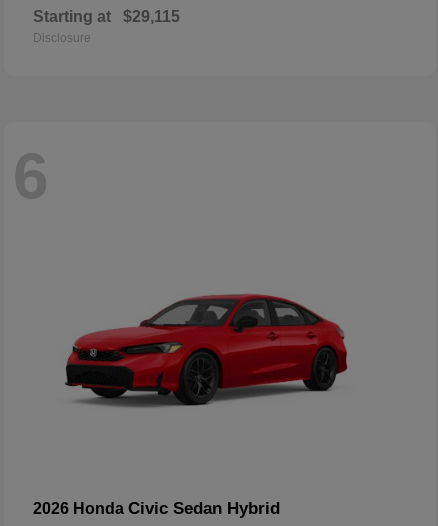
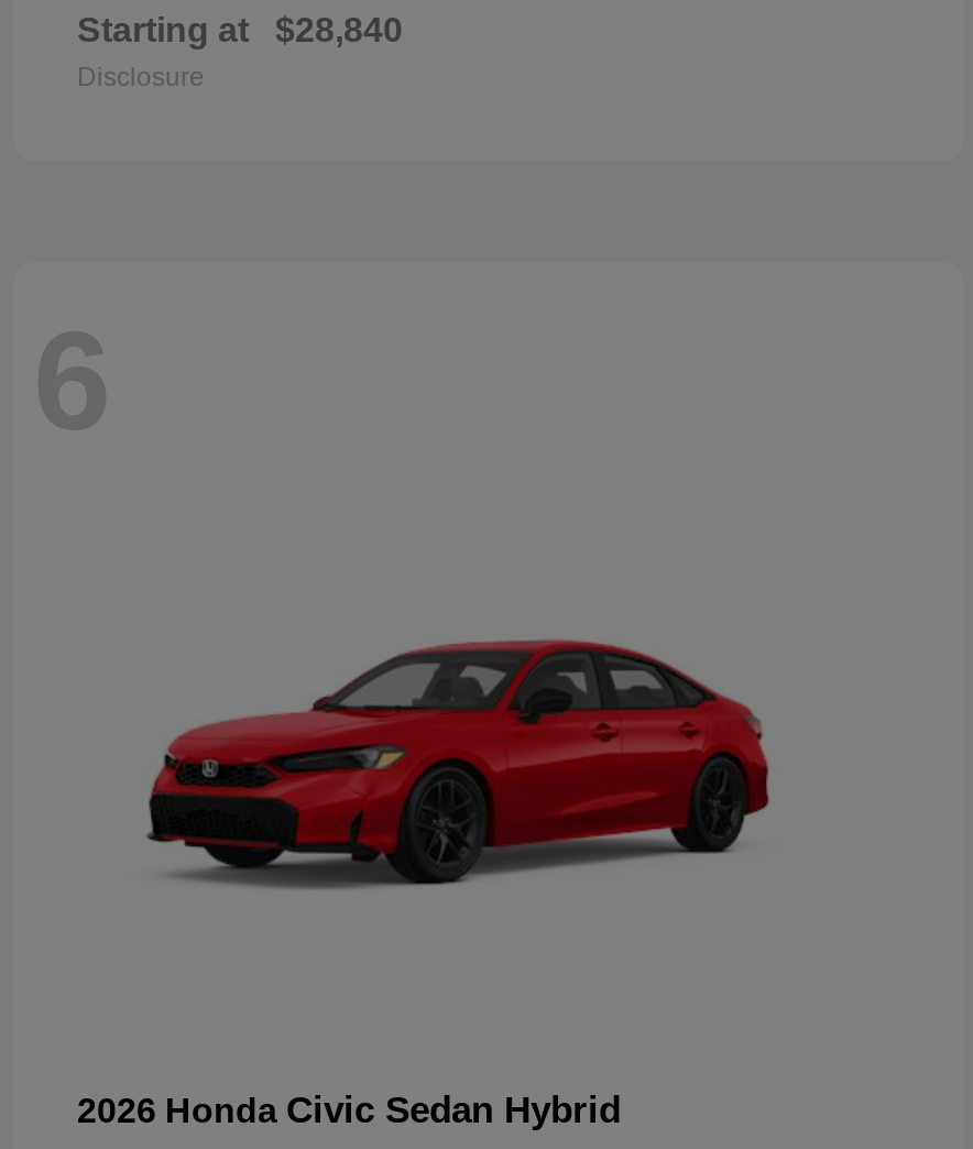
[33,8,180,25] Starting at $29,115 -> [77,11,403,48] Starting at $28,840

